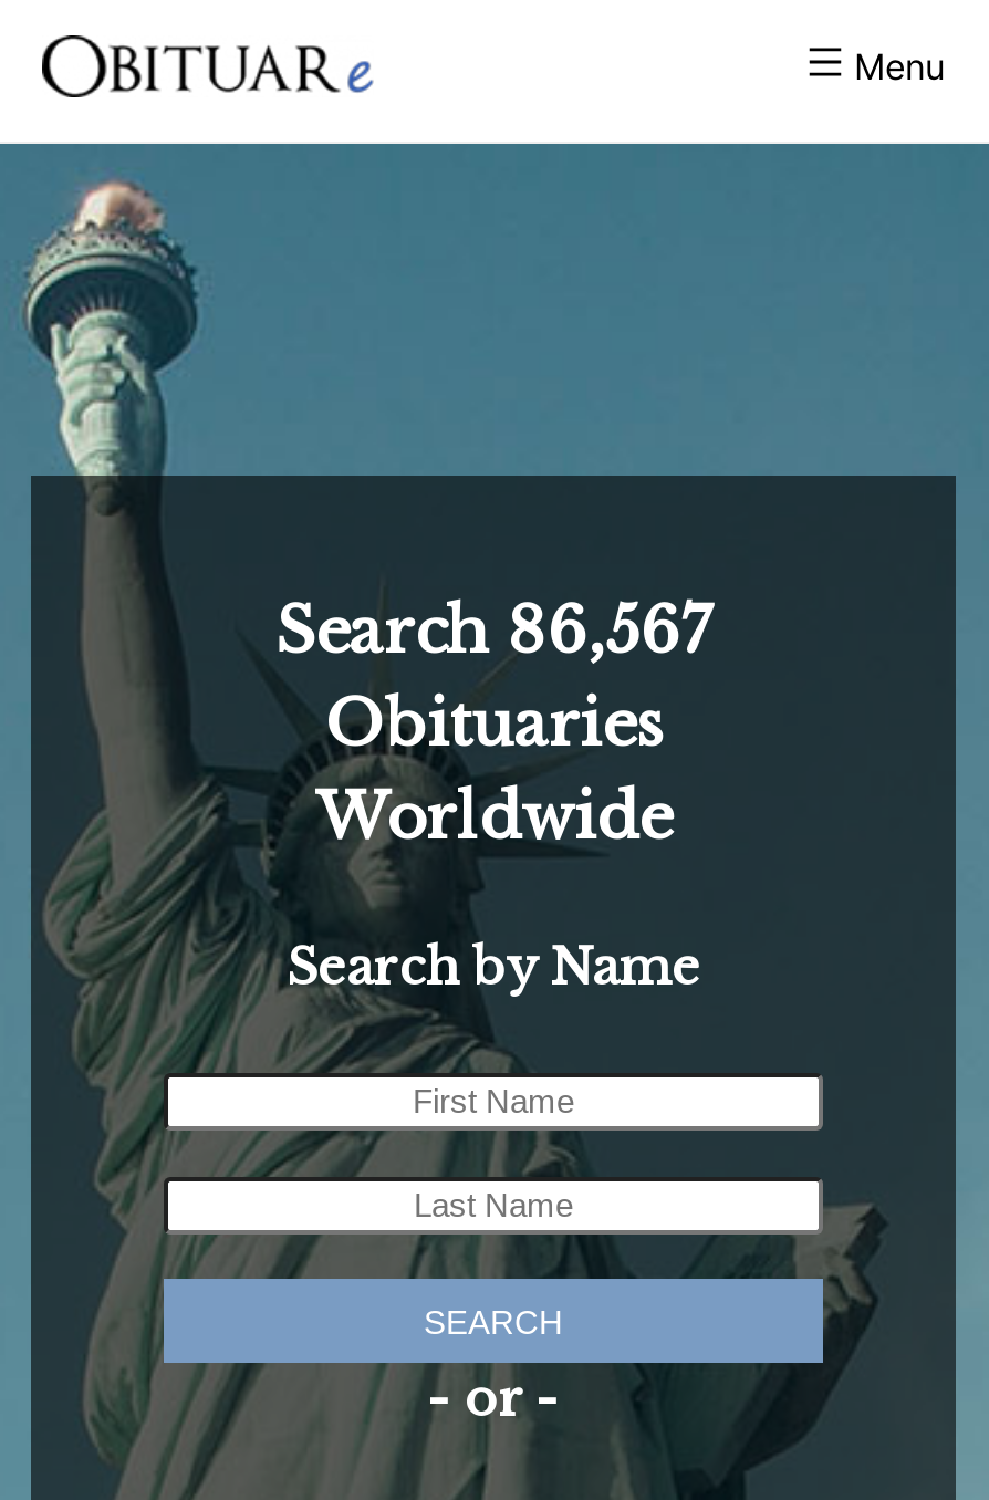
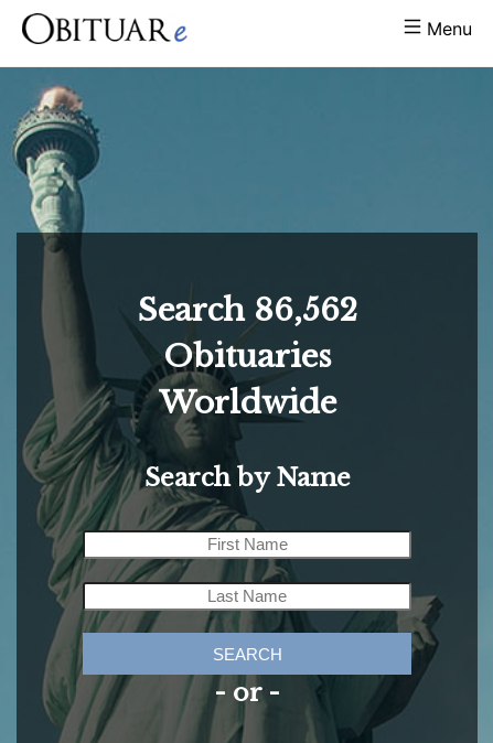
[275,593,711,670] Search 86,567 -> [137,291,357,330] Search 86,562

